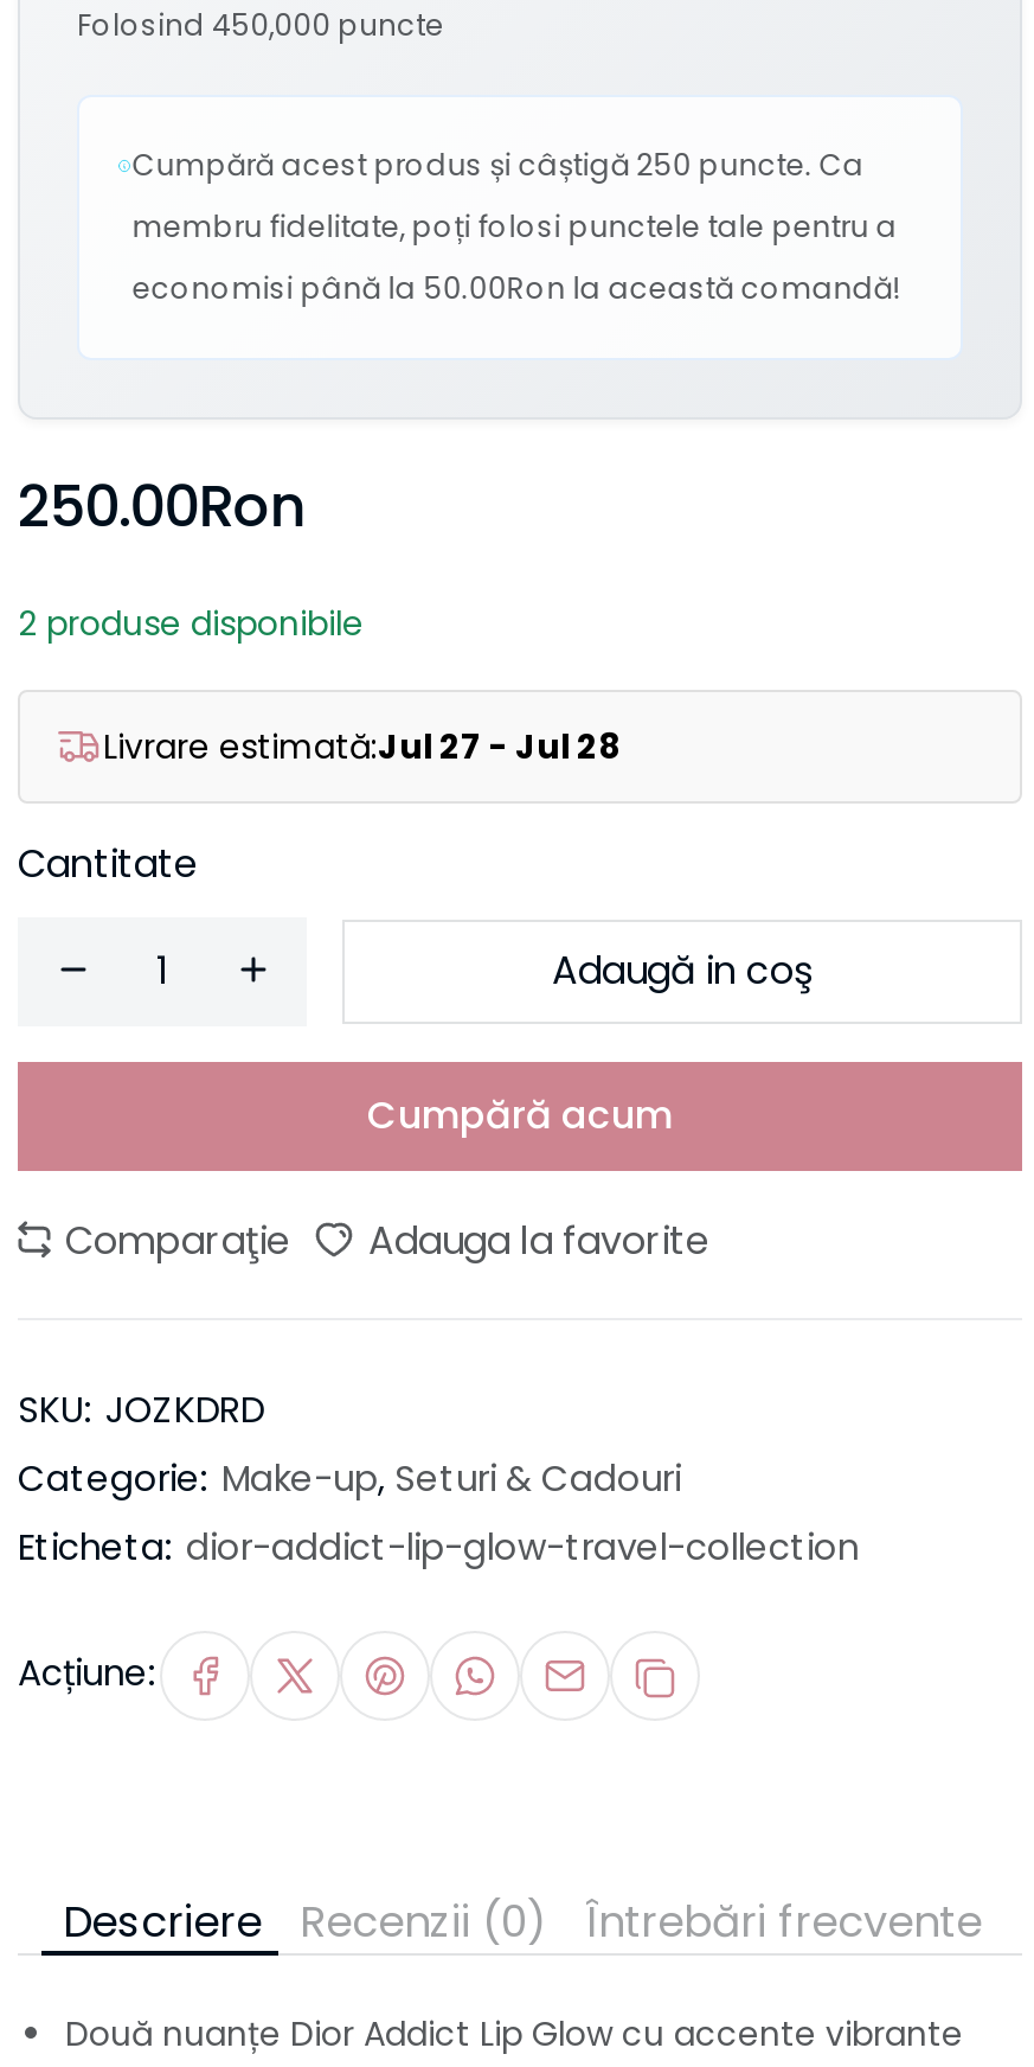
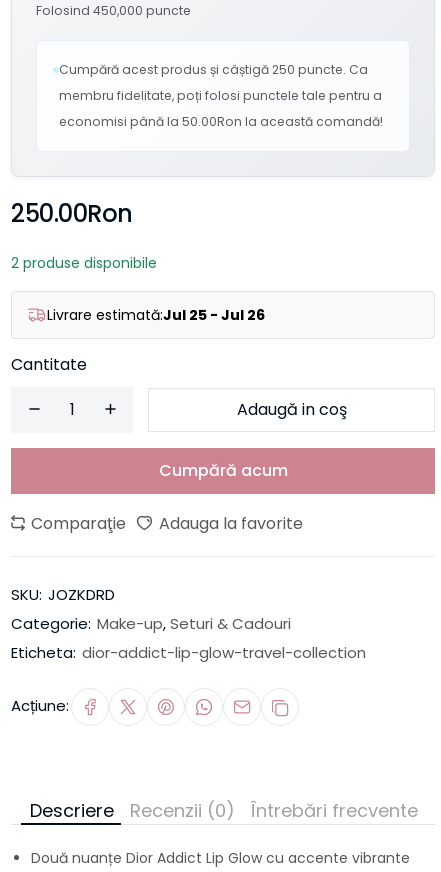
[103,723,619,770] Livrare estimată:Jul 27 - Jul 28 -> [47,305,265,325] Livrare estimată:Jul 25 - Jul 26

